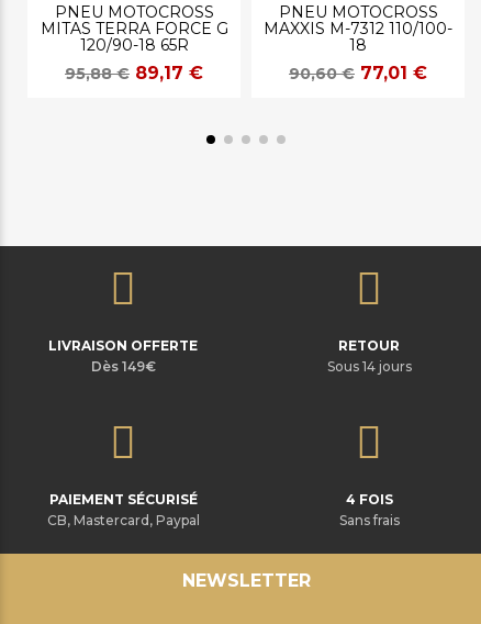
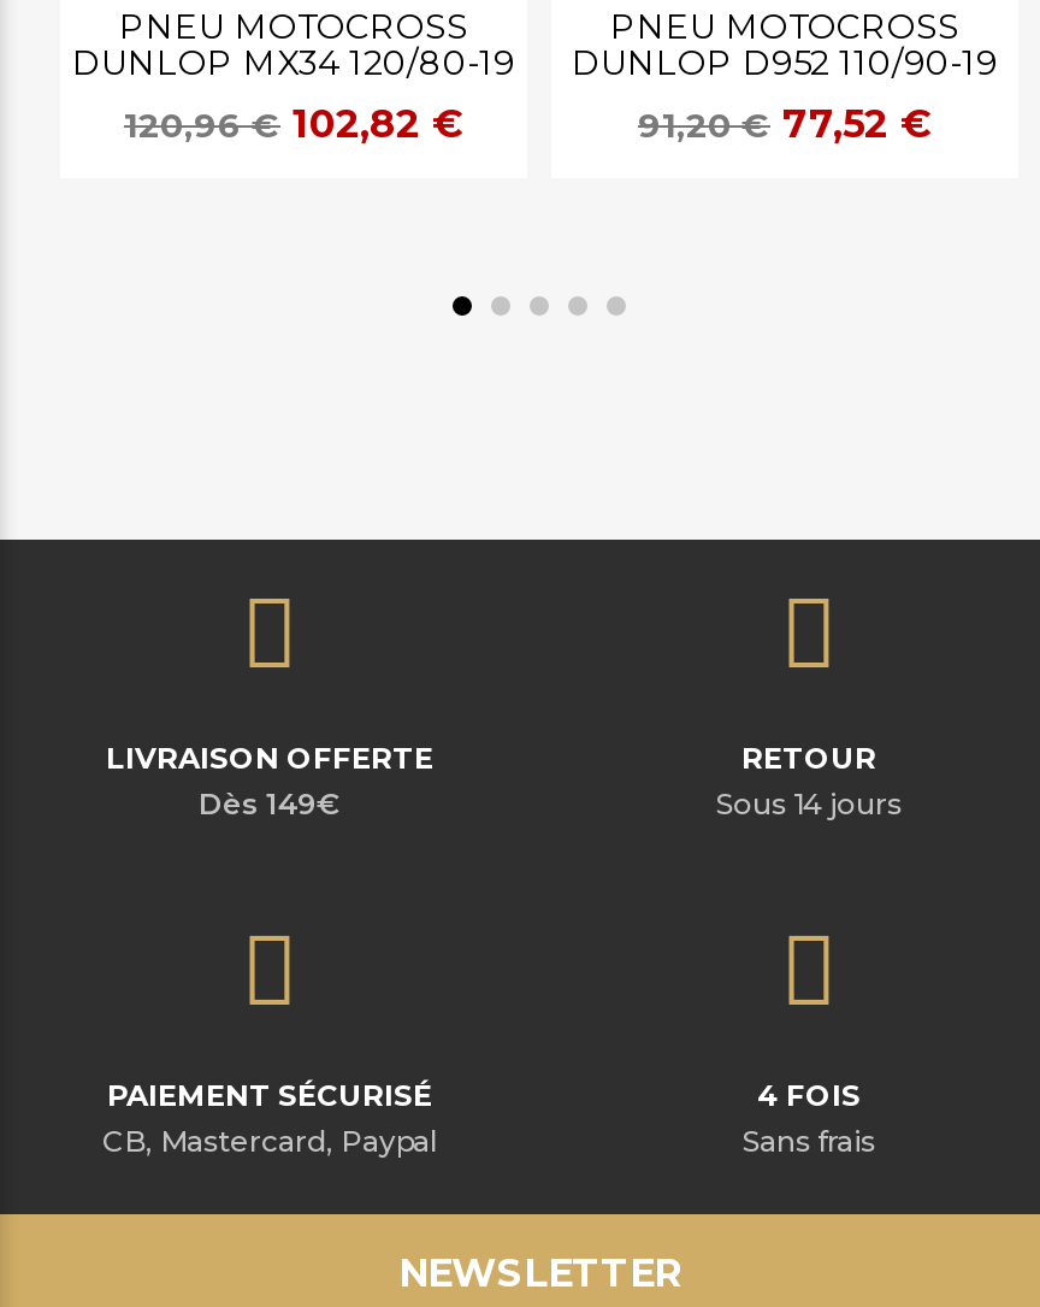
[40,19,228,84] MITAS TERRA FORCE G | 120/90-18 65R | 95,88 € 89,17 € -> [72,42,515,148] DUNLOP MX34 120/80-19 | 120,96 € 102,82 €
[264,19,452,84] MAXXIS M-7312 110/100- | 18 | 90,60 € 77,01 € -> [572,42,998,148] DUNLOP D952 110/90-19 | 91,20 € 77,52 €

